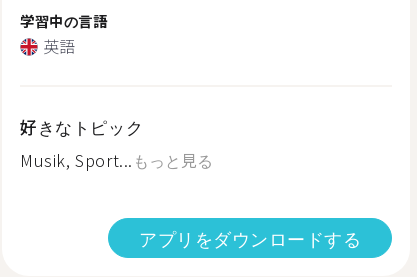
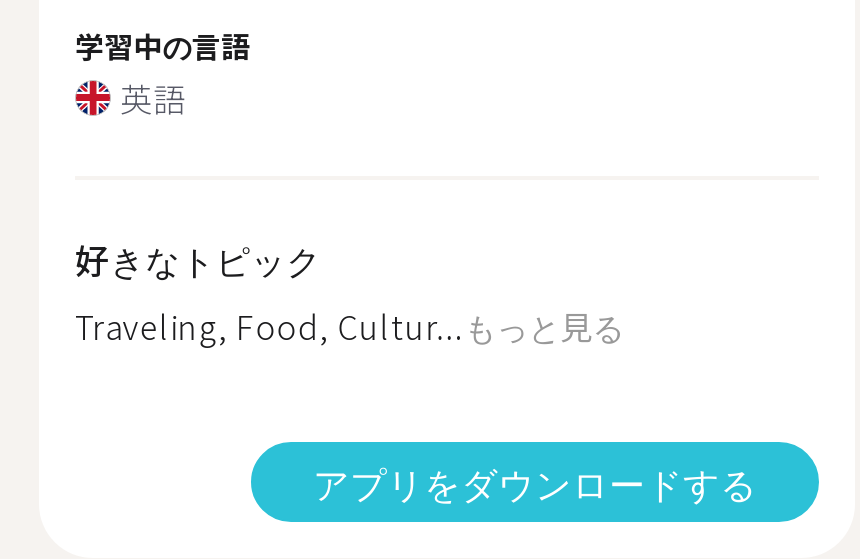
[20,148,213,172] Musik, Sport...もっと見る -> [75,301,624,349] Traveling, Food, Cultur...もっと見る

